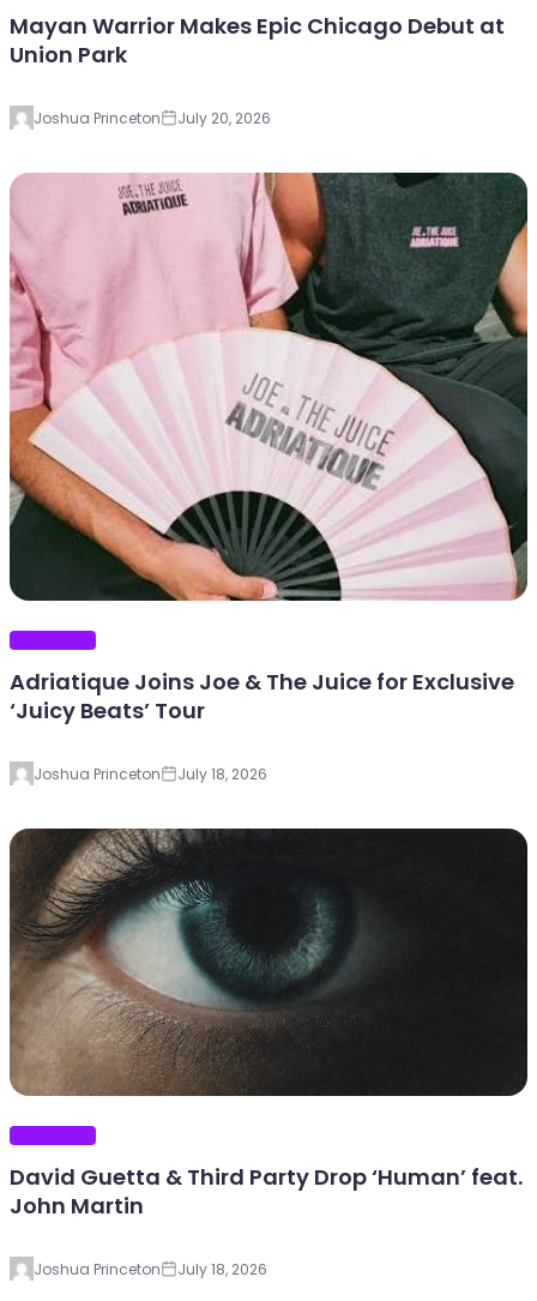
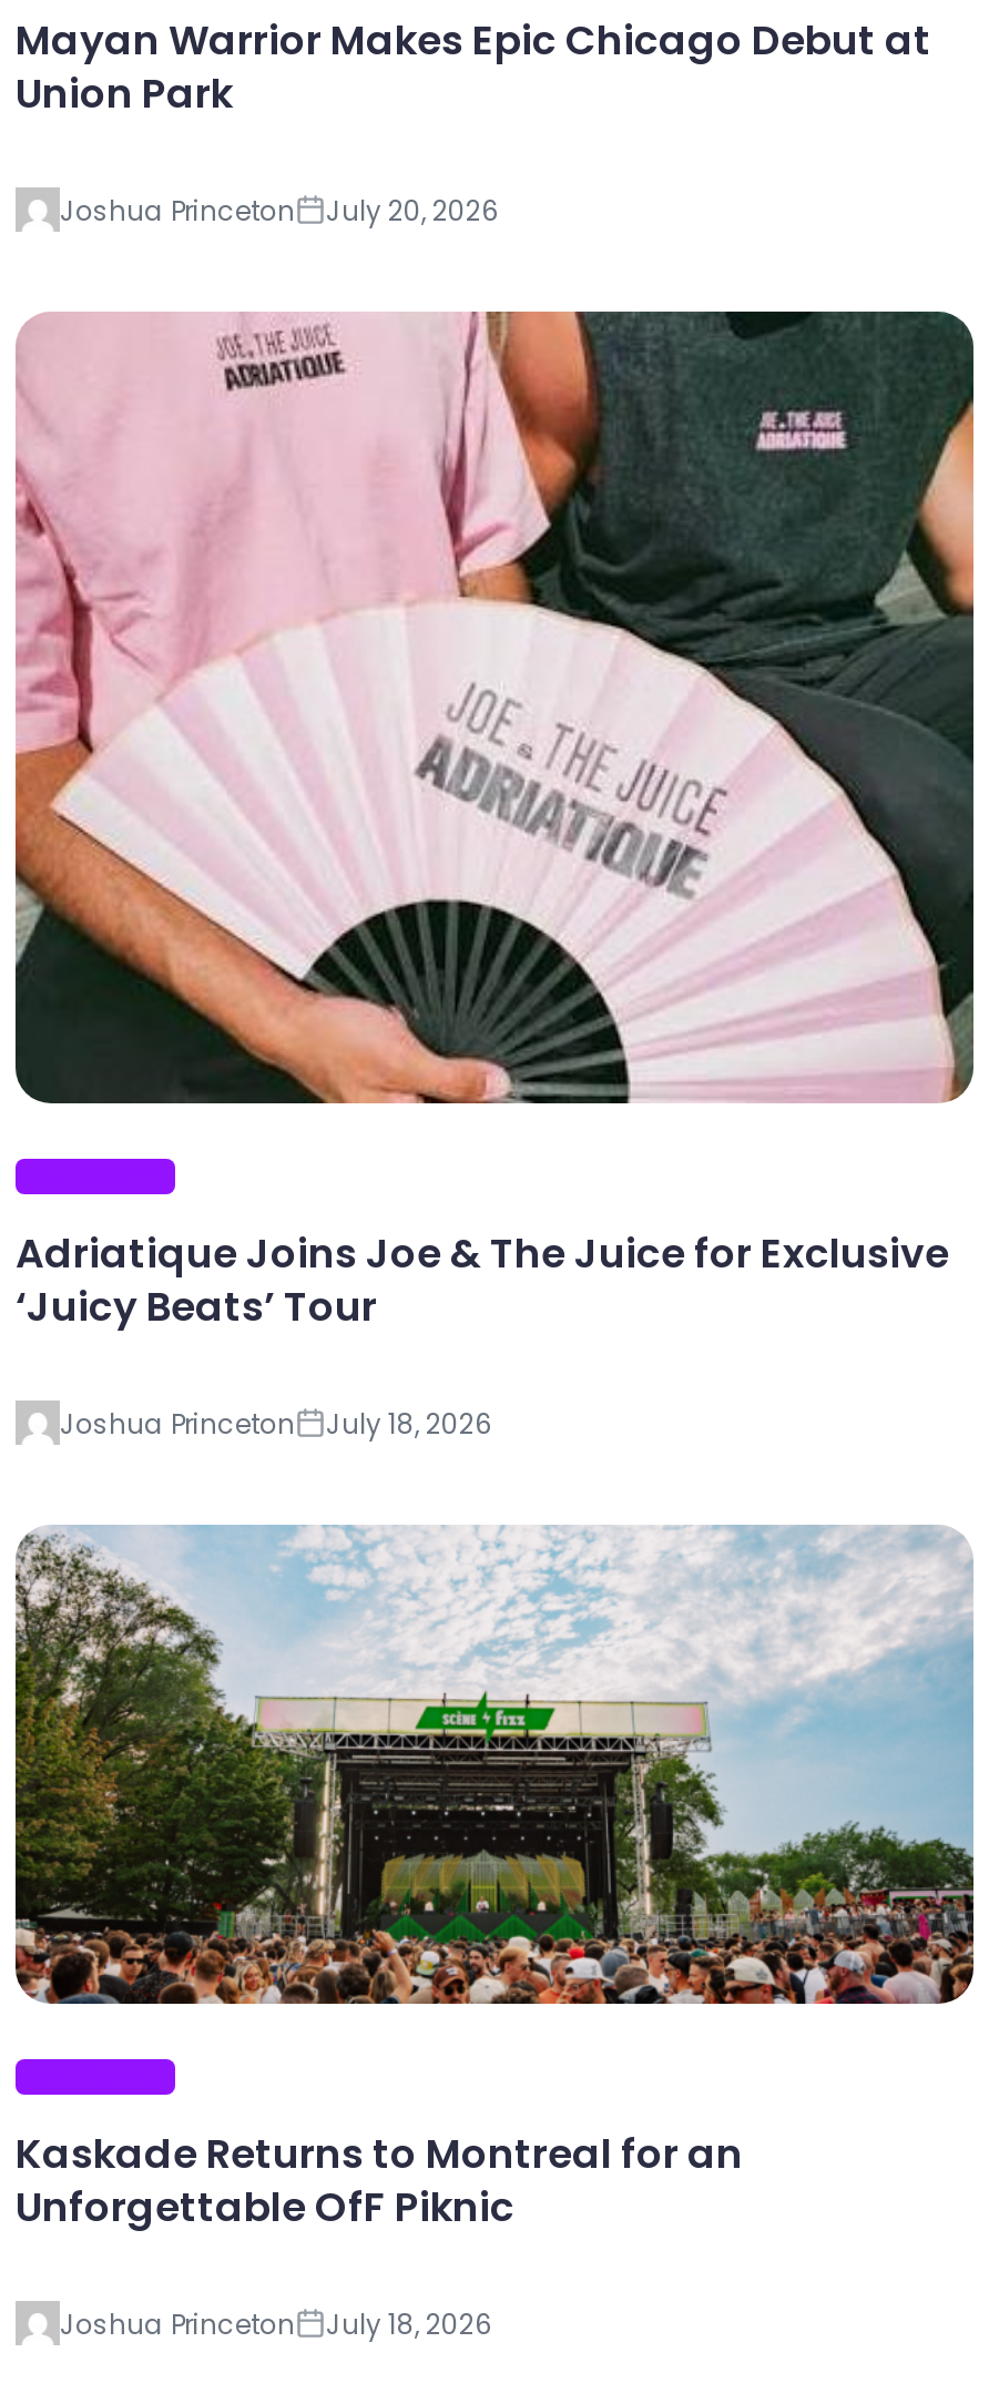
[8,827,529,1097] [image] -> [13,1525,976,2006] [image]
[10,1162,523,1221] David Guetta & Third Party Drop ‘Human’ feat. | John Martin -> [16,2127,743,2235] Kaskade Returns to Montreal for an | Unforgettable OfF Piknic

